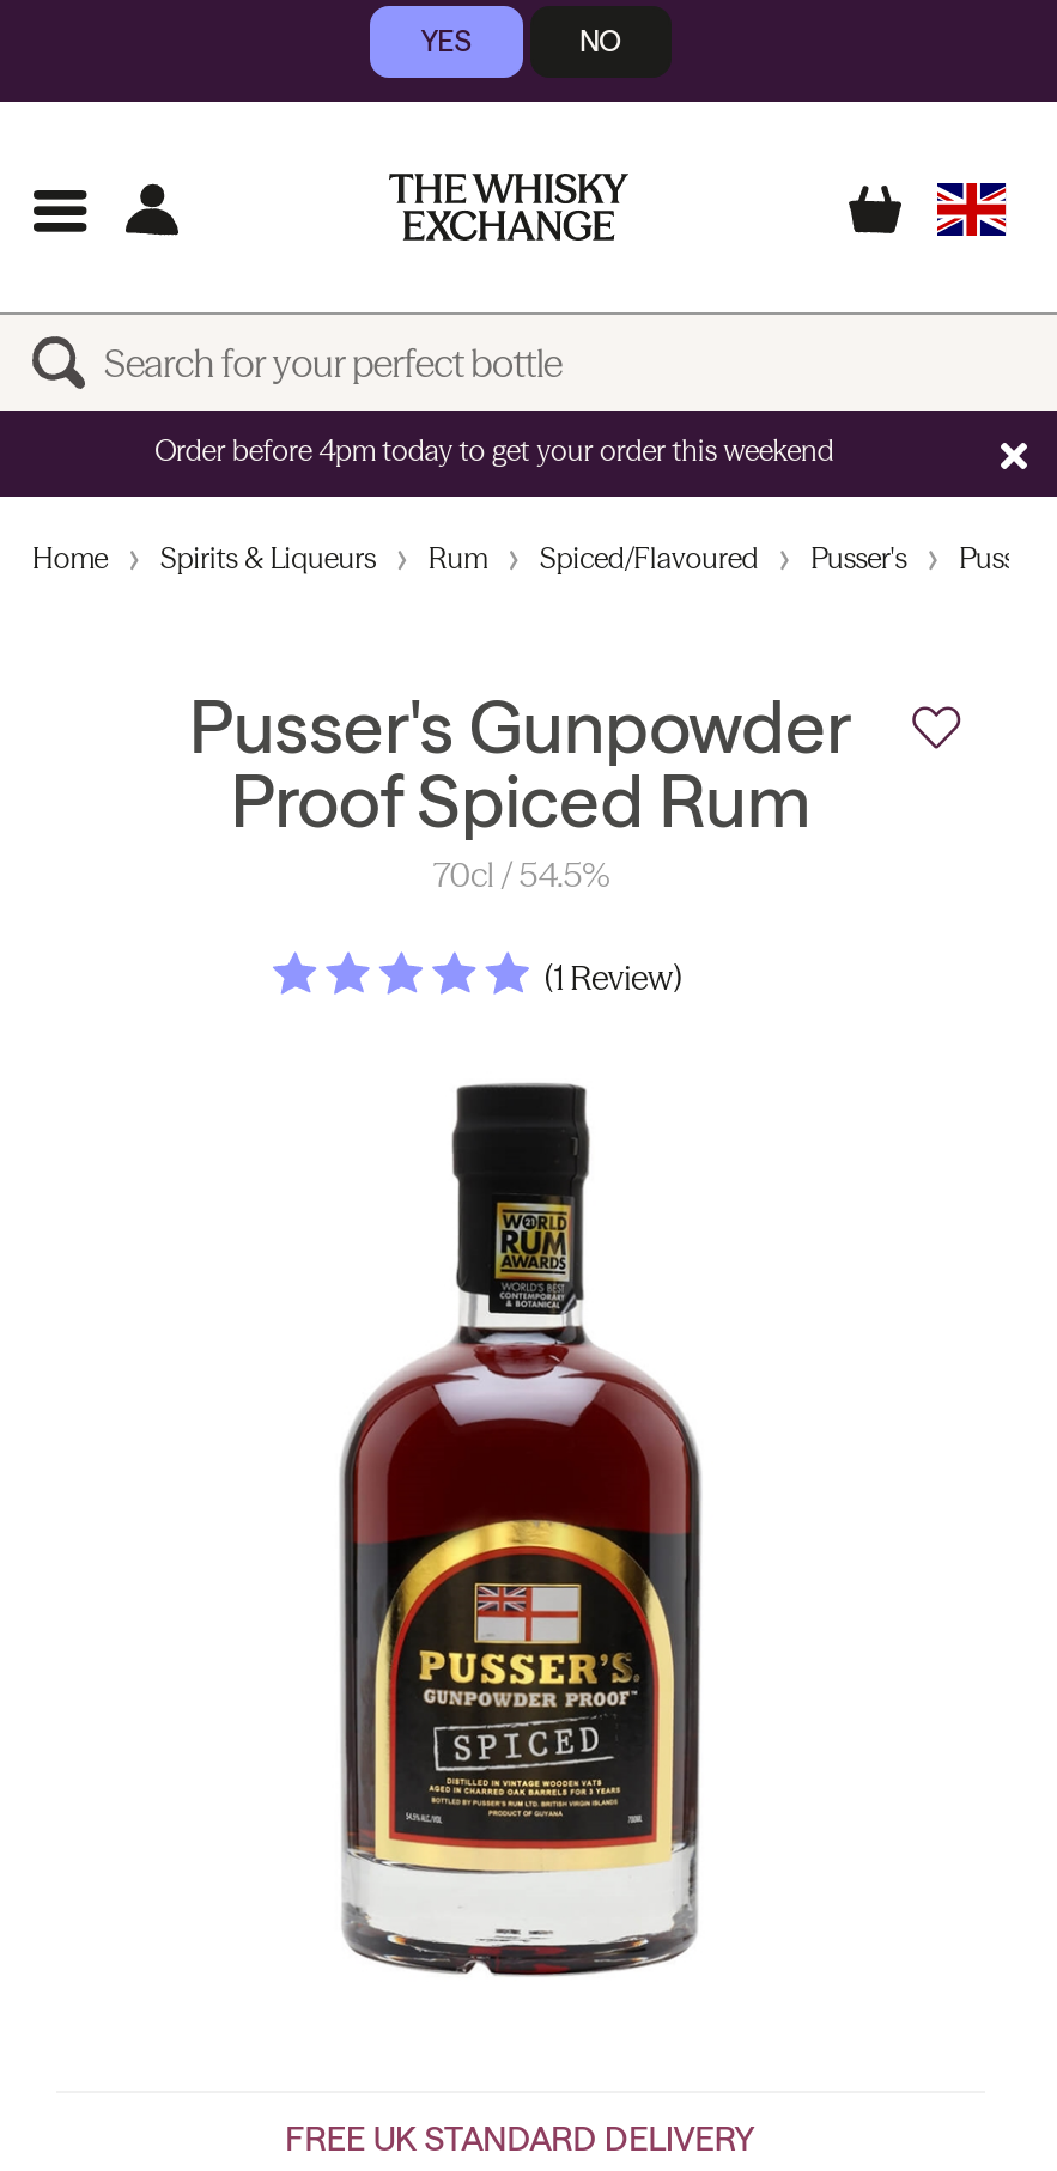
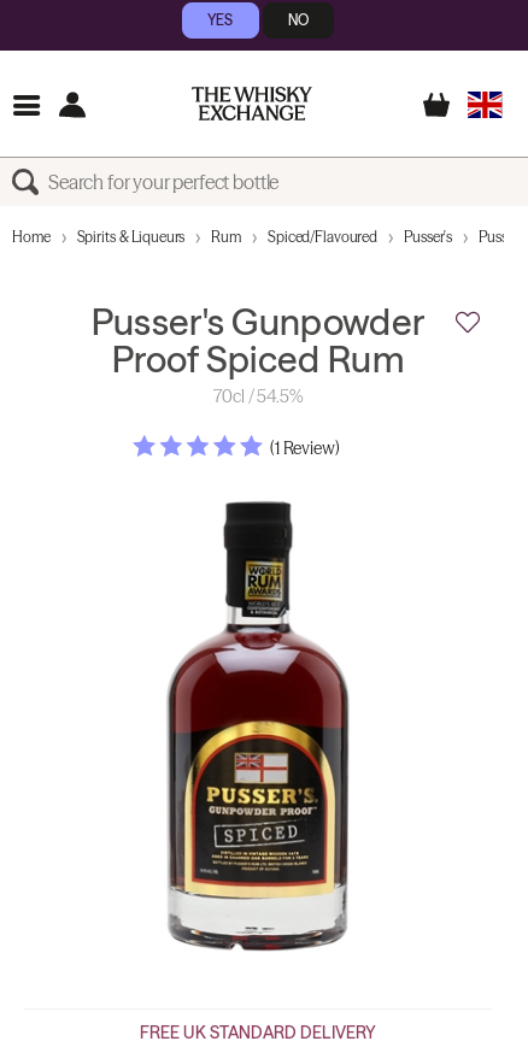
[155,432,834,468] Order before 4pm today to get your order this weekend -> none

